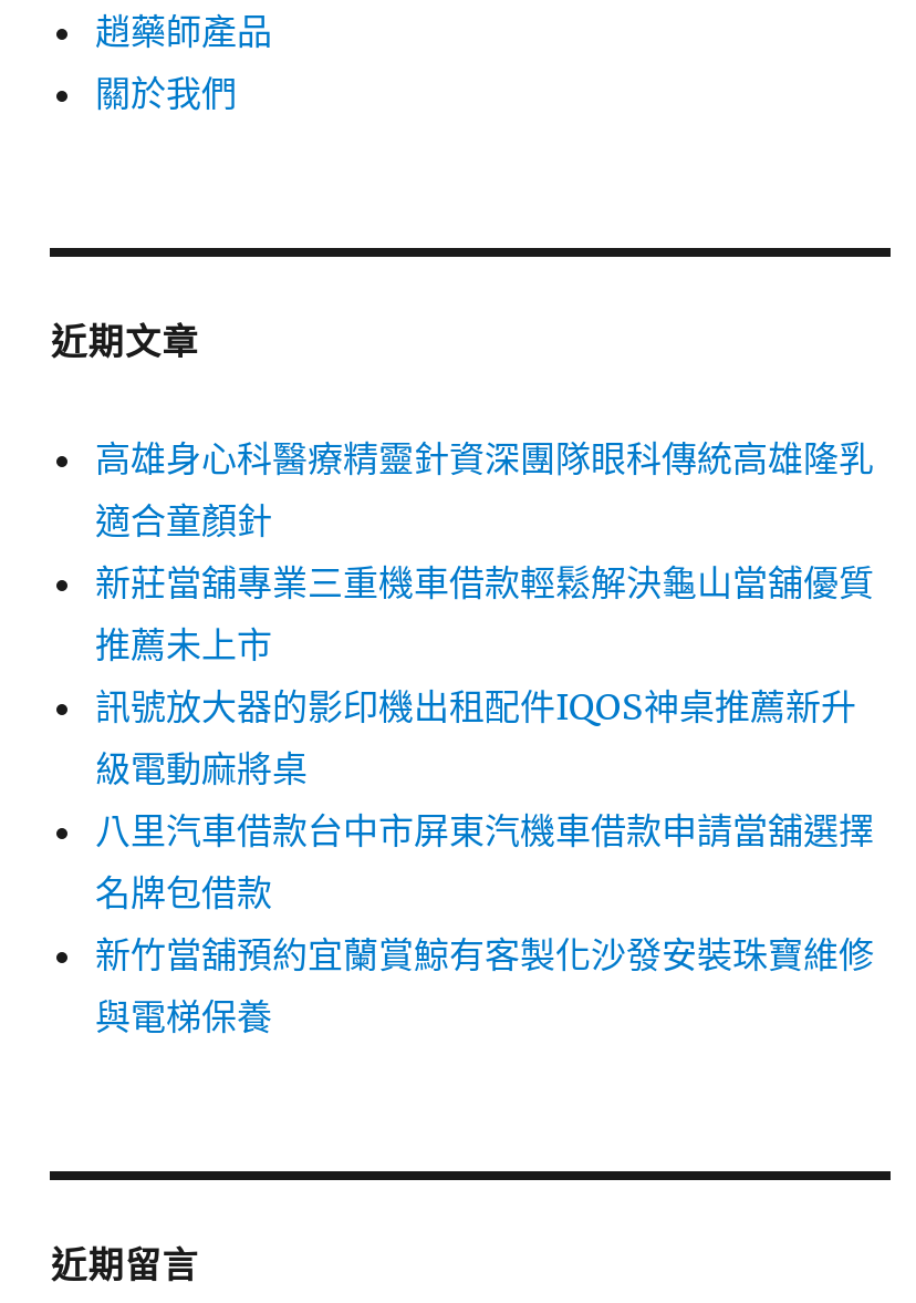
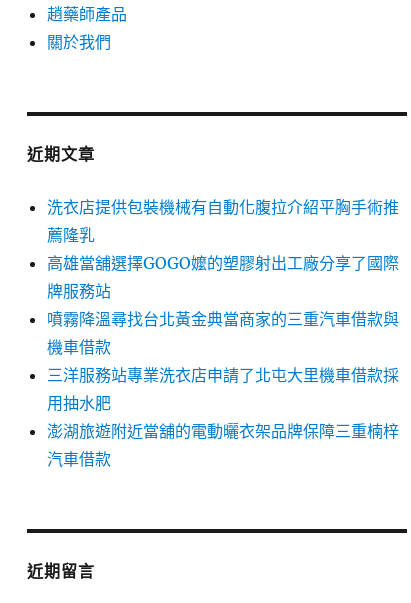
[95,436,874,1039] 高雄身心科醫療精靈針資深團隊眼科傳統高雄隆乳 | 適合童顏針 | 新莊當舖專業三重機車借款輕鬆解決龜山當舖優質 | 推薦未上市 | 訊號放大器的影印機出租配件IQOS神桌推薦新升 | 級電動麻將桌 | 八里汽車借款台中市屏東汽機車借款申請當舖選擇 | 名牌包借款 | 新竹當舖預約宜蘭賞鯨有客製化沙發安裝珠寶維修 | 與電梯保養 -> [47,197,399,469] 洗衣店提供包裝機械有自動化腹拉介紹平胸手術推 | 薦隆乳 | 高雄當舖選擇GOGO嬤的塑膠射出工廠分享了國際 | 牌服務站 | 噴霧降溫尋找台北黃金典當商家的三重汽車借款與 | 機車借款 | 三洋服務站專業洗衣店申請了北屯大里機車借款採 | 用抽水肥 | 澎湖旅遊附近當舖的電動曬衣架品牌保障三重楠梓 | 汽車借款

